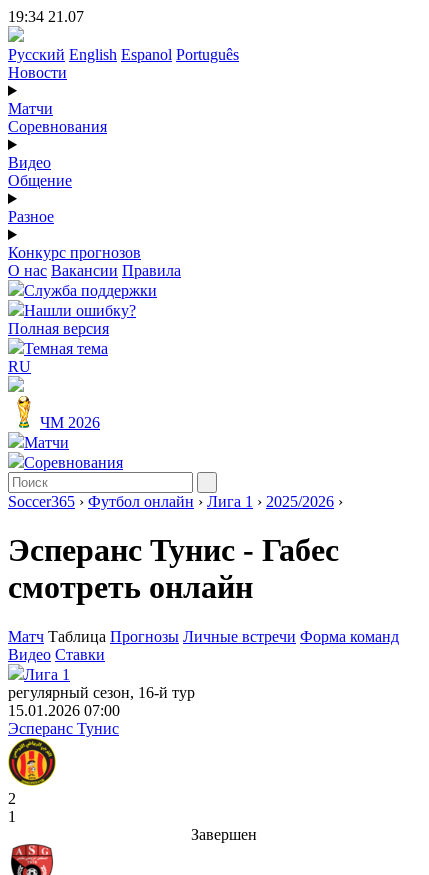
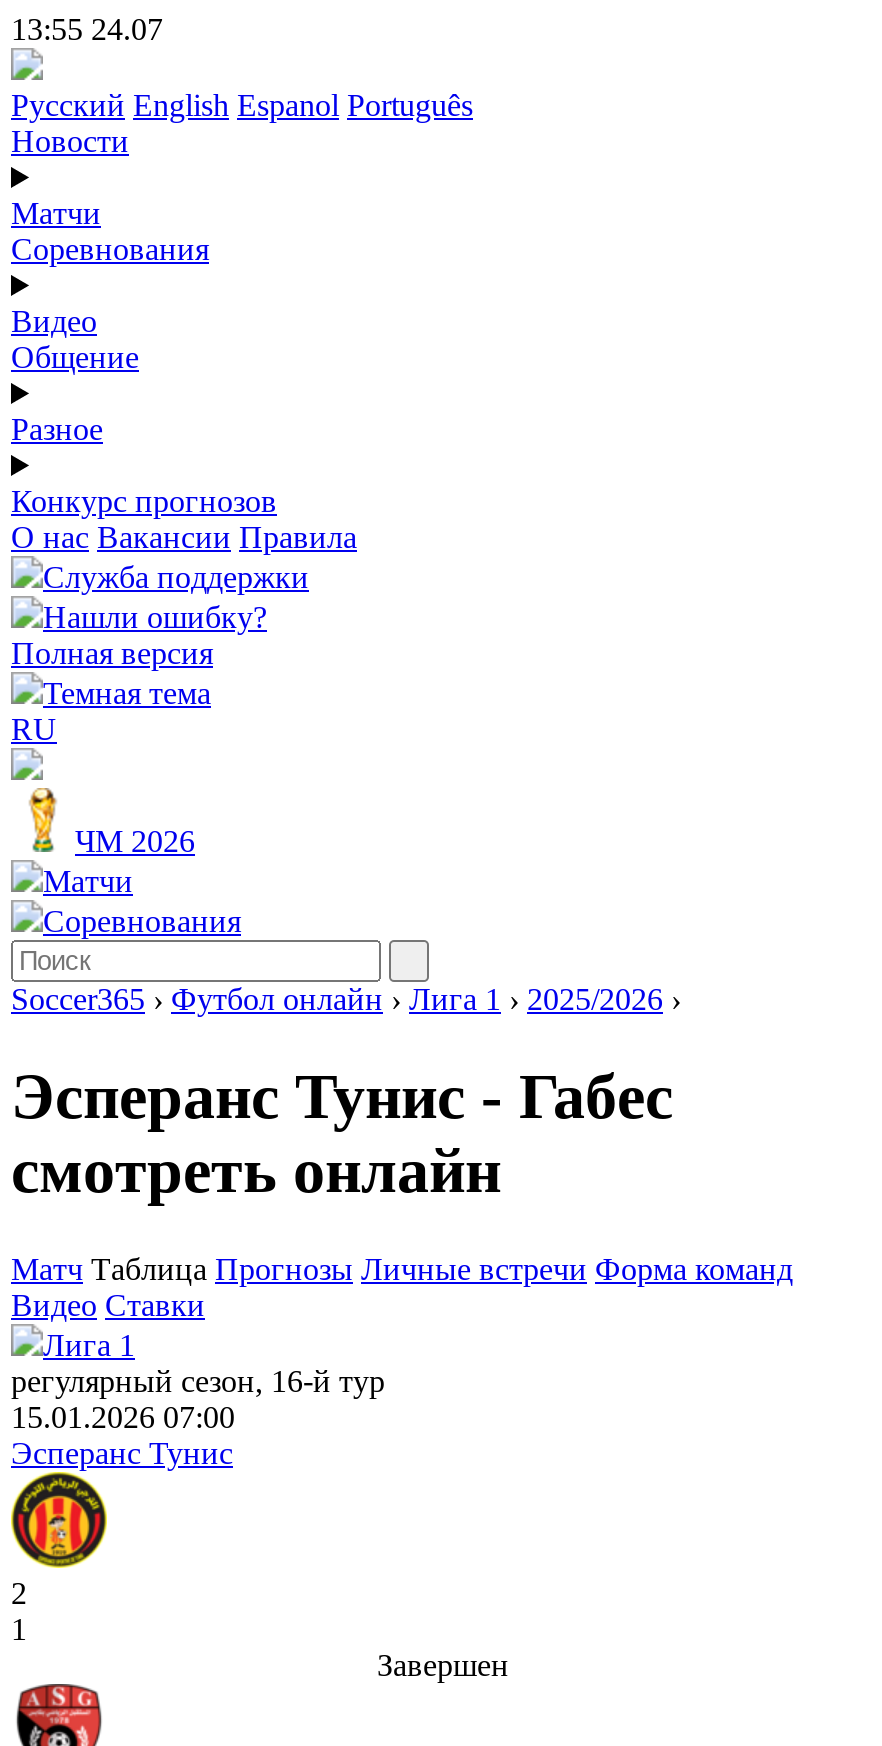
[8,8,84,25] 19:34 21.07 -> [11,12,163,46] 13:55 24.07

